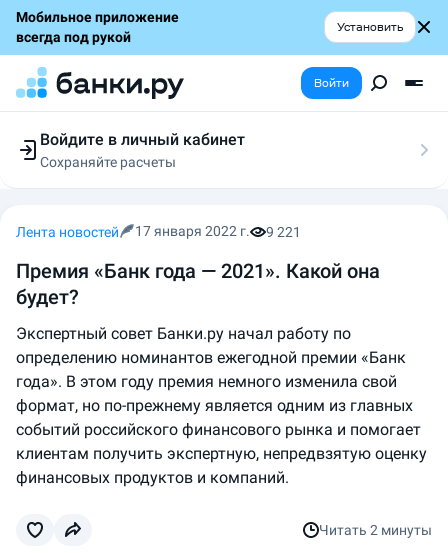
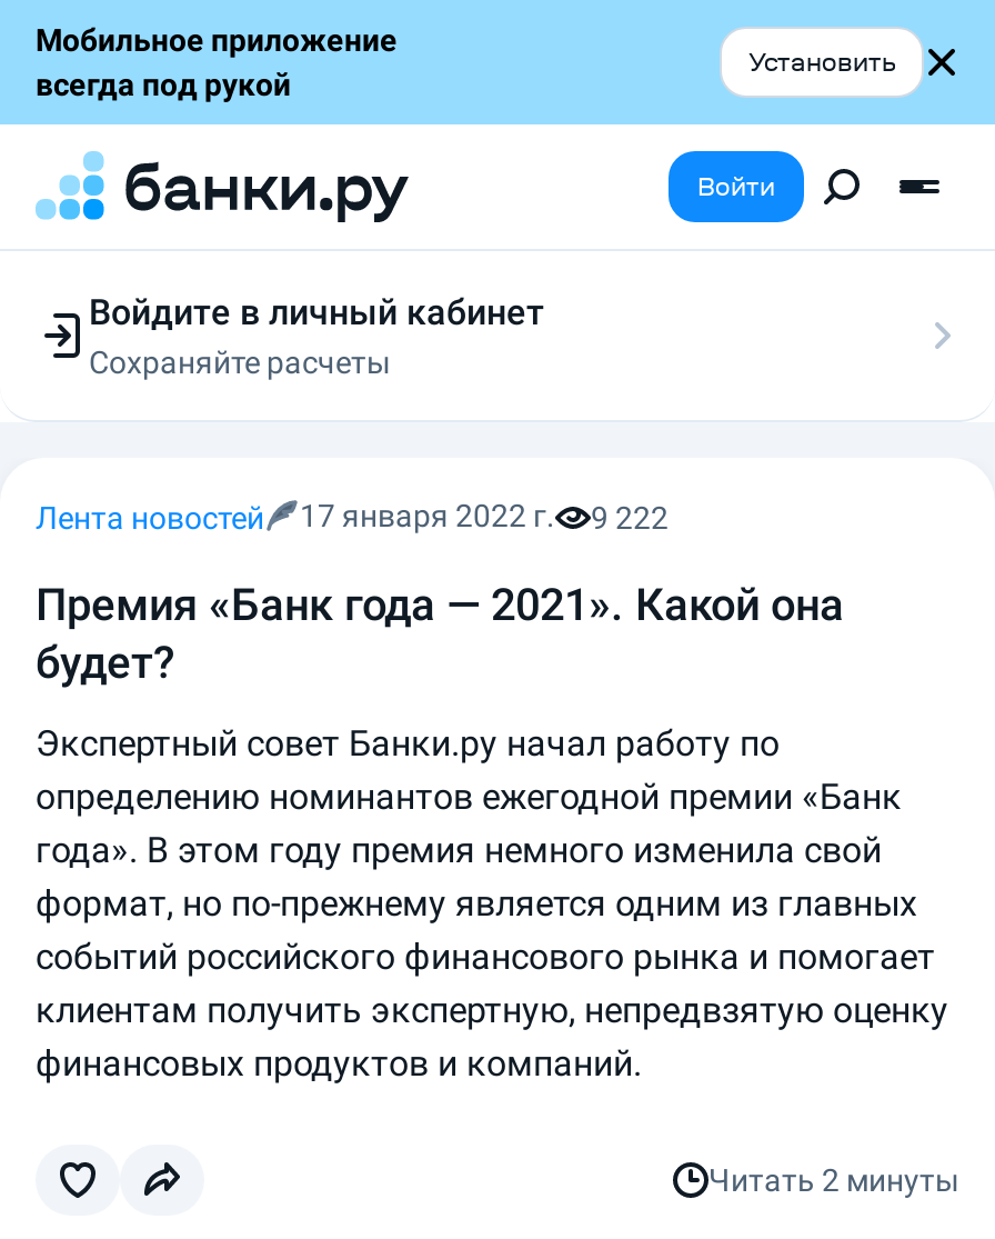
[16,223,301,239] Лента новостей 17 января 2022 г. 9 221 -> [36,498,669,534] Лента новостей 17 января 2022 г. 9 222

